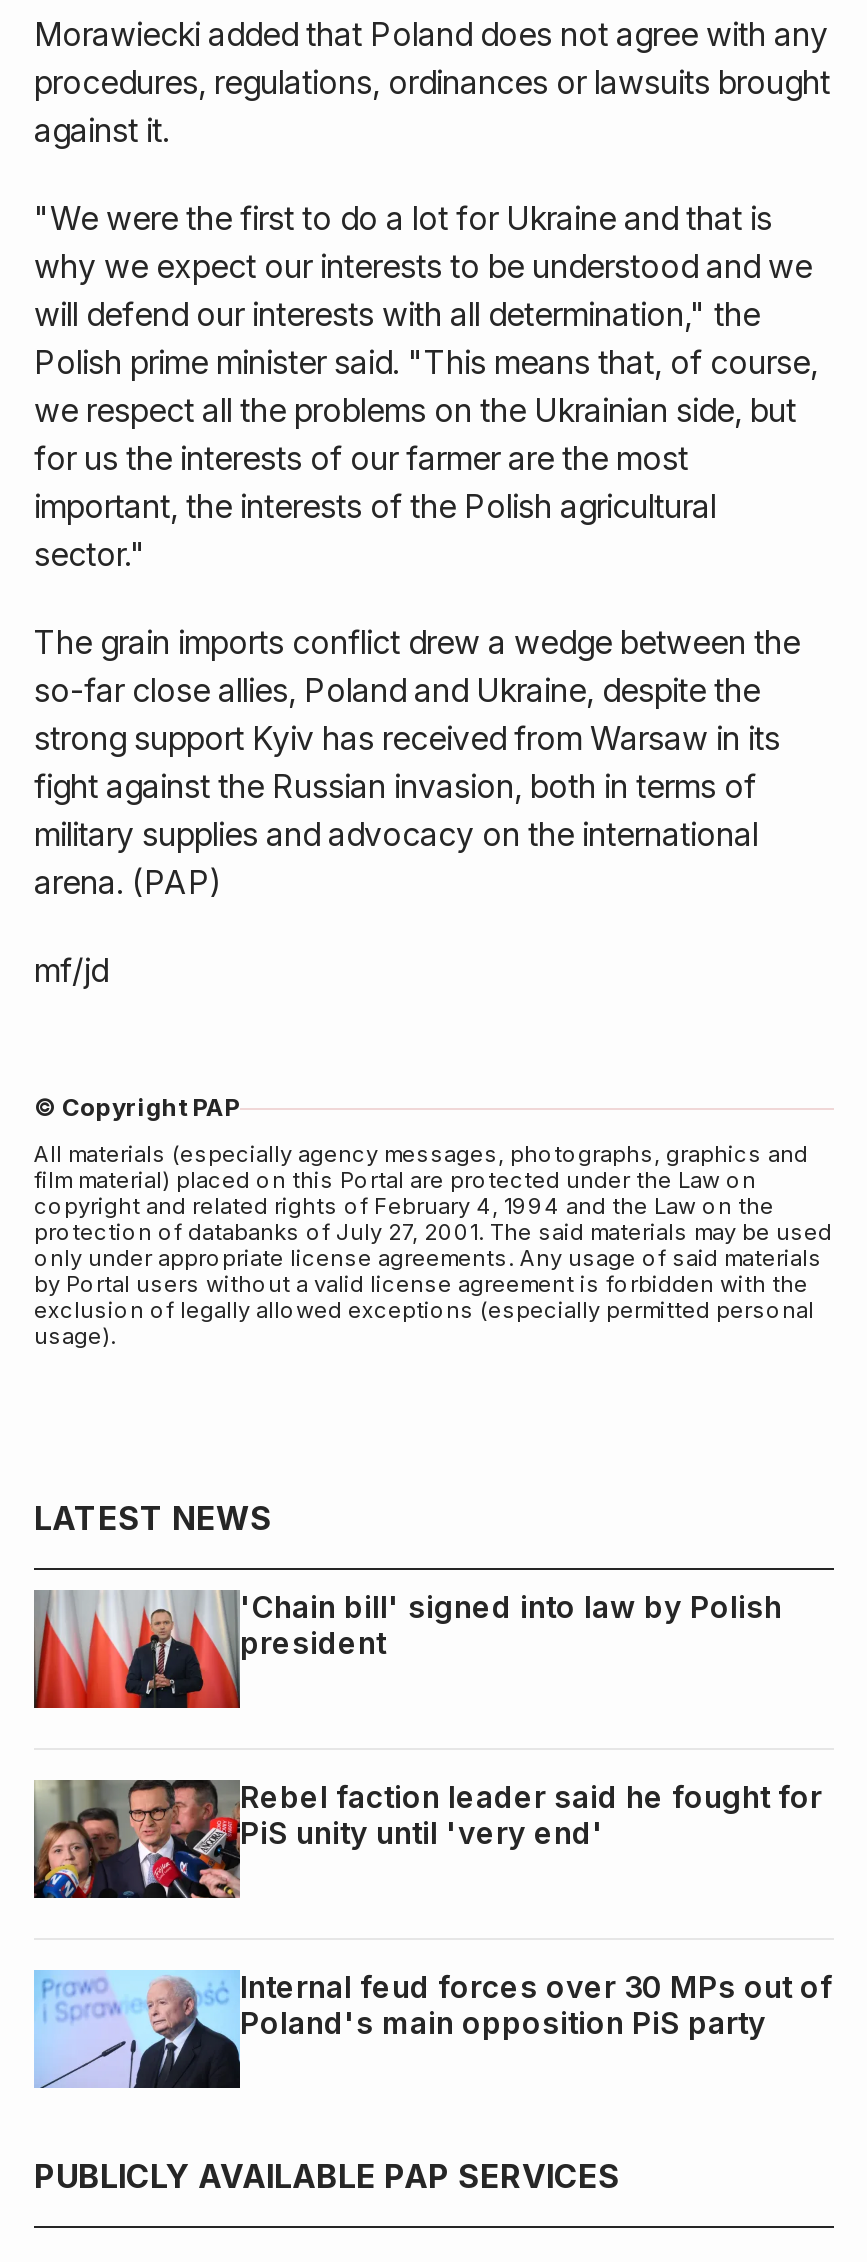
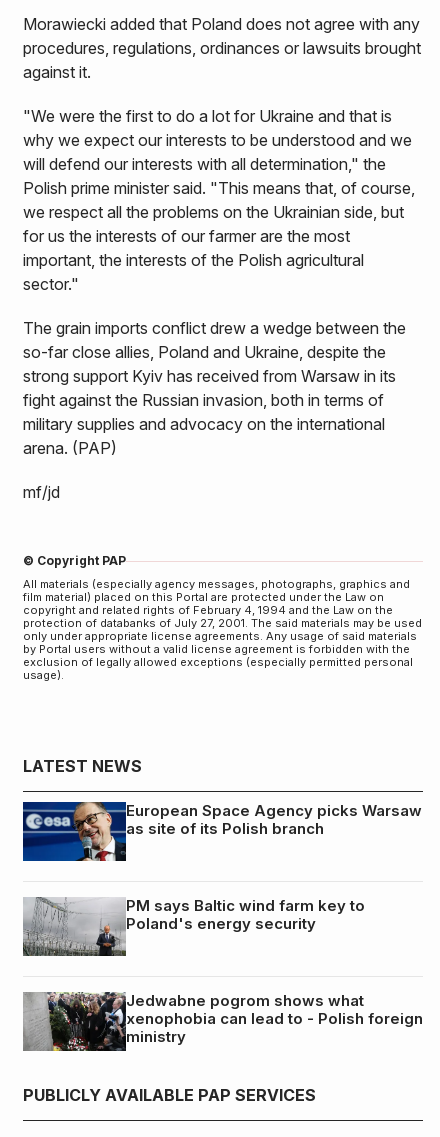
[32,1588,782,1710] [image] | 'Chain bill' signed into law by Polish | president -> [22,801,422,862] [image] | European Space Agency picks Warsaw | as site of its Polish branch
[34,1778,822,1900] [image] | Rebel faction leader said he fought for | PiS unity until 'very end' -> [23,896,365,957] [image] | PM says Baltic wind farm key to | Poland's energy security
[32,1968,832,2088] [image] | Internal feud forces over 30 MPs out of | Poland's main opposition PiS party -> [22,991,423,1052] [image] | Jedwabne pogrom shows what | xenophobia can lead to - Polish foreign | ministry

